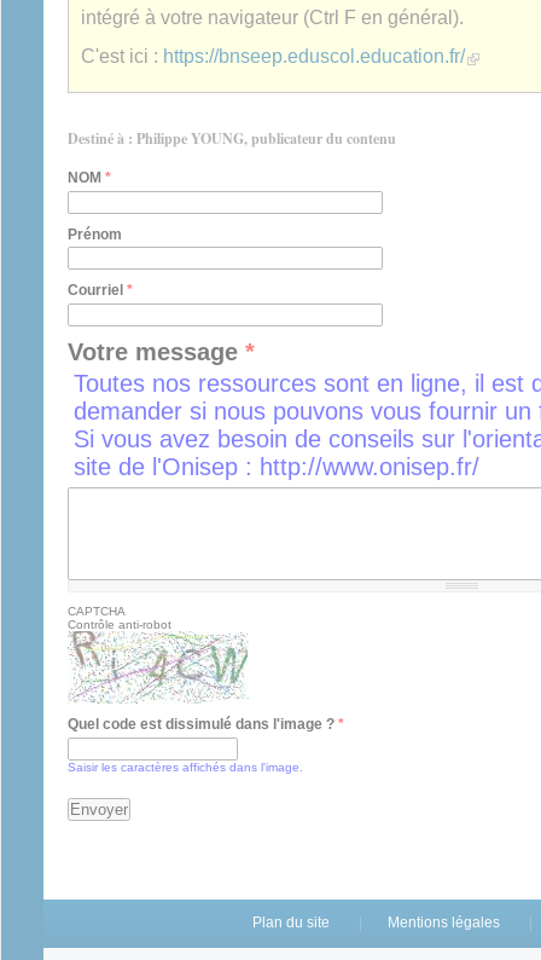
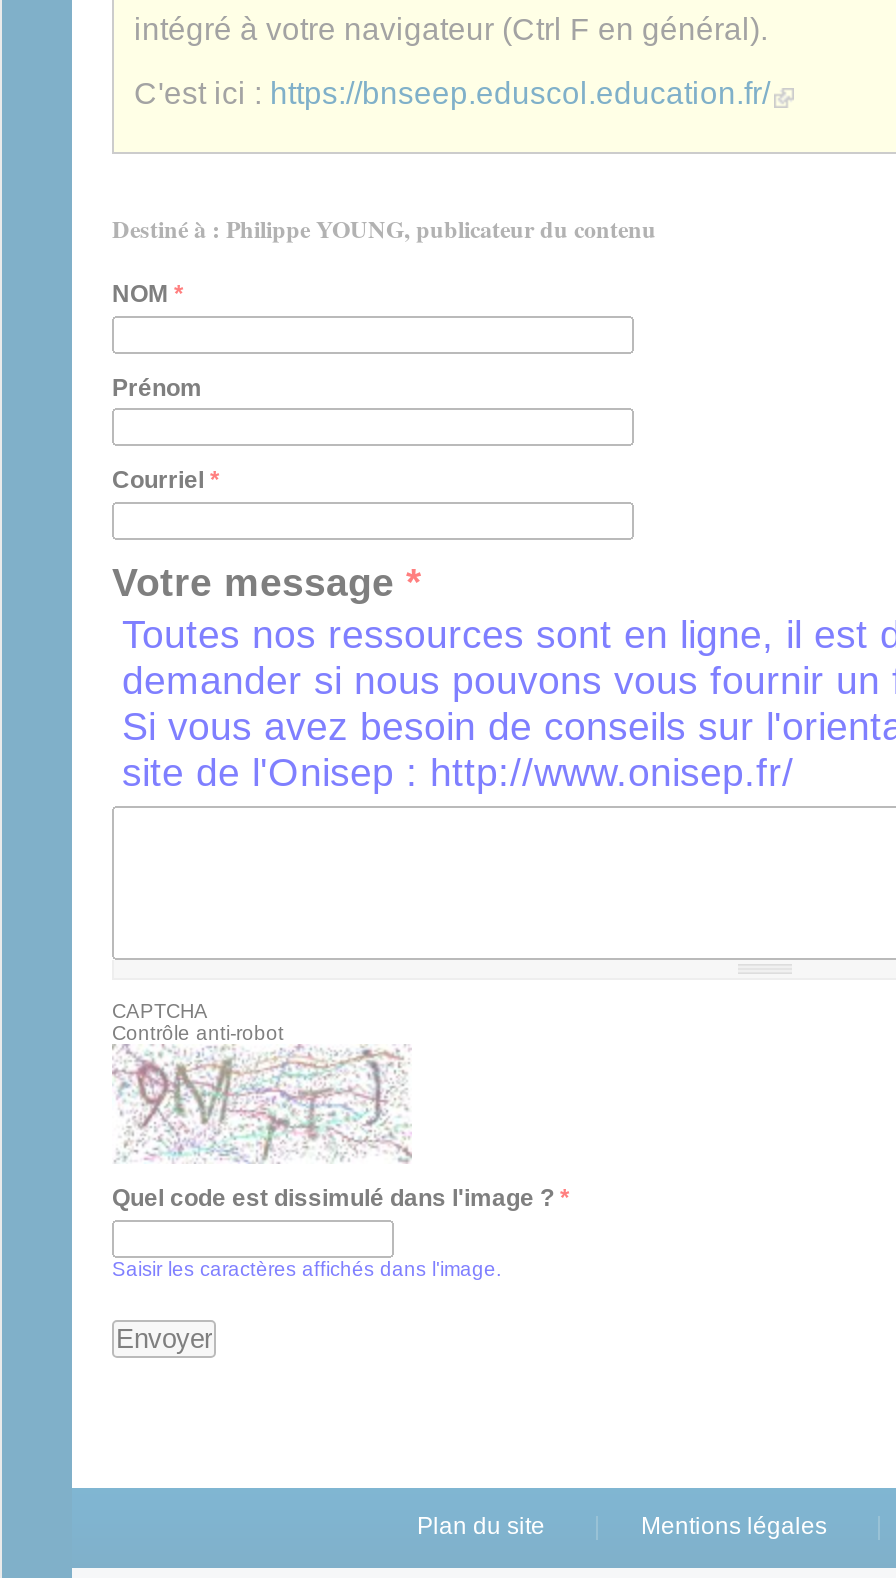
[70,632,249,704] [image] -> [112,1044,412,1164] [image]

